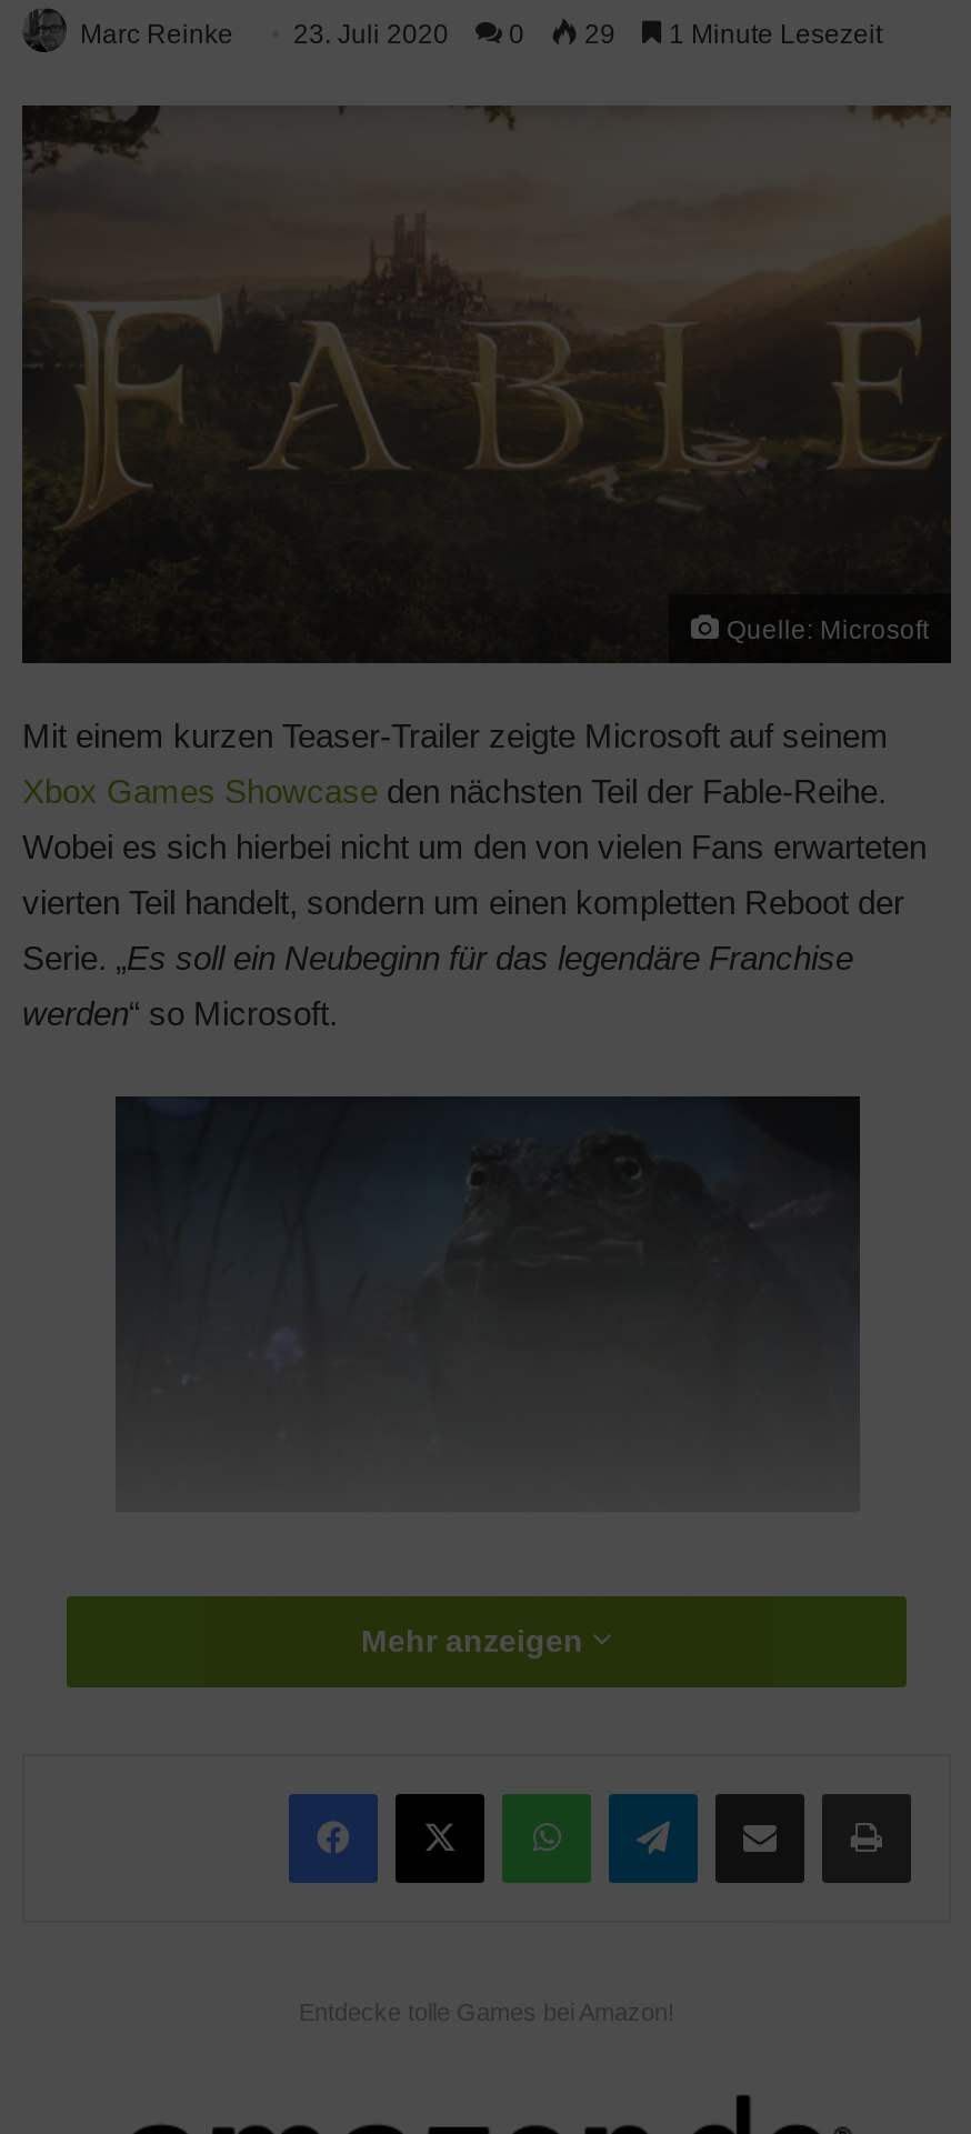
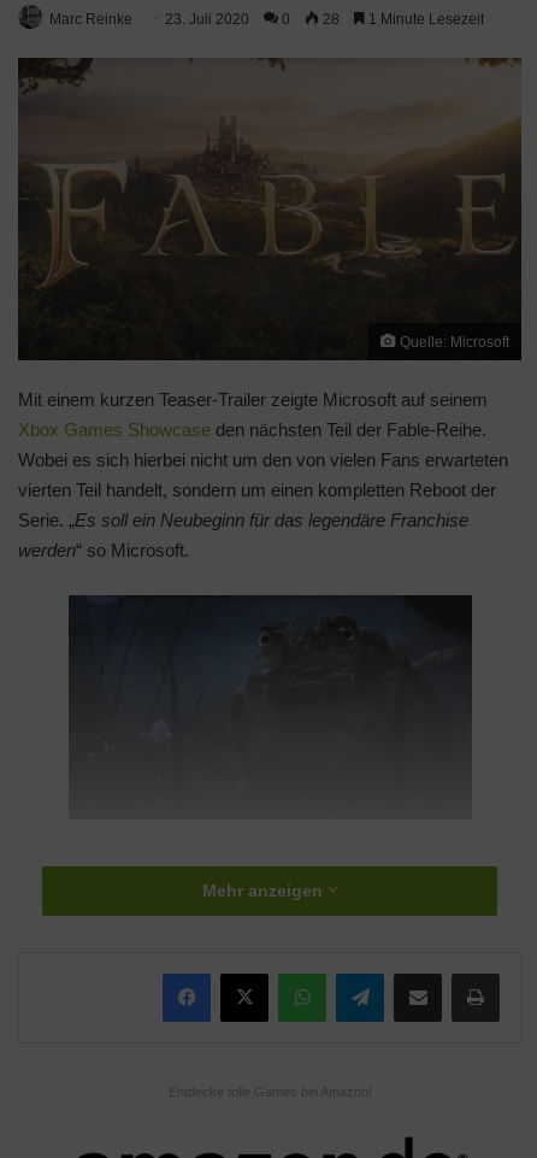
[80,18,882,49] Marc Reinke 23. Juli 2020 0 29 1 Minute Lesezeit -> [49,10,484,27] Marc Reinke 23. Juli 2020 0 28 1 Minute Lesezeit

